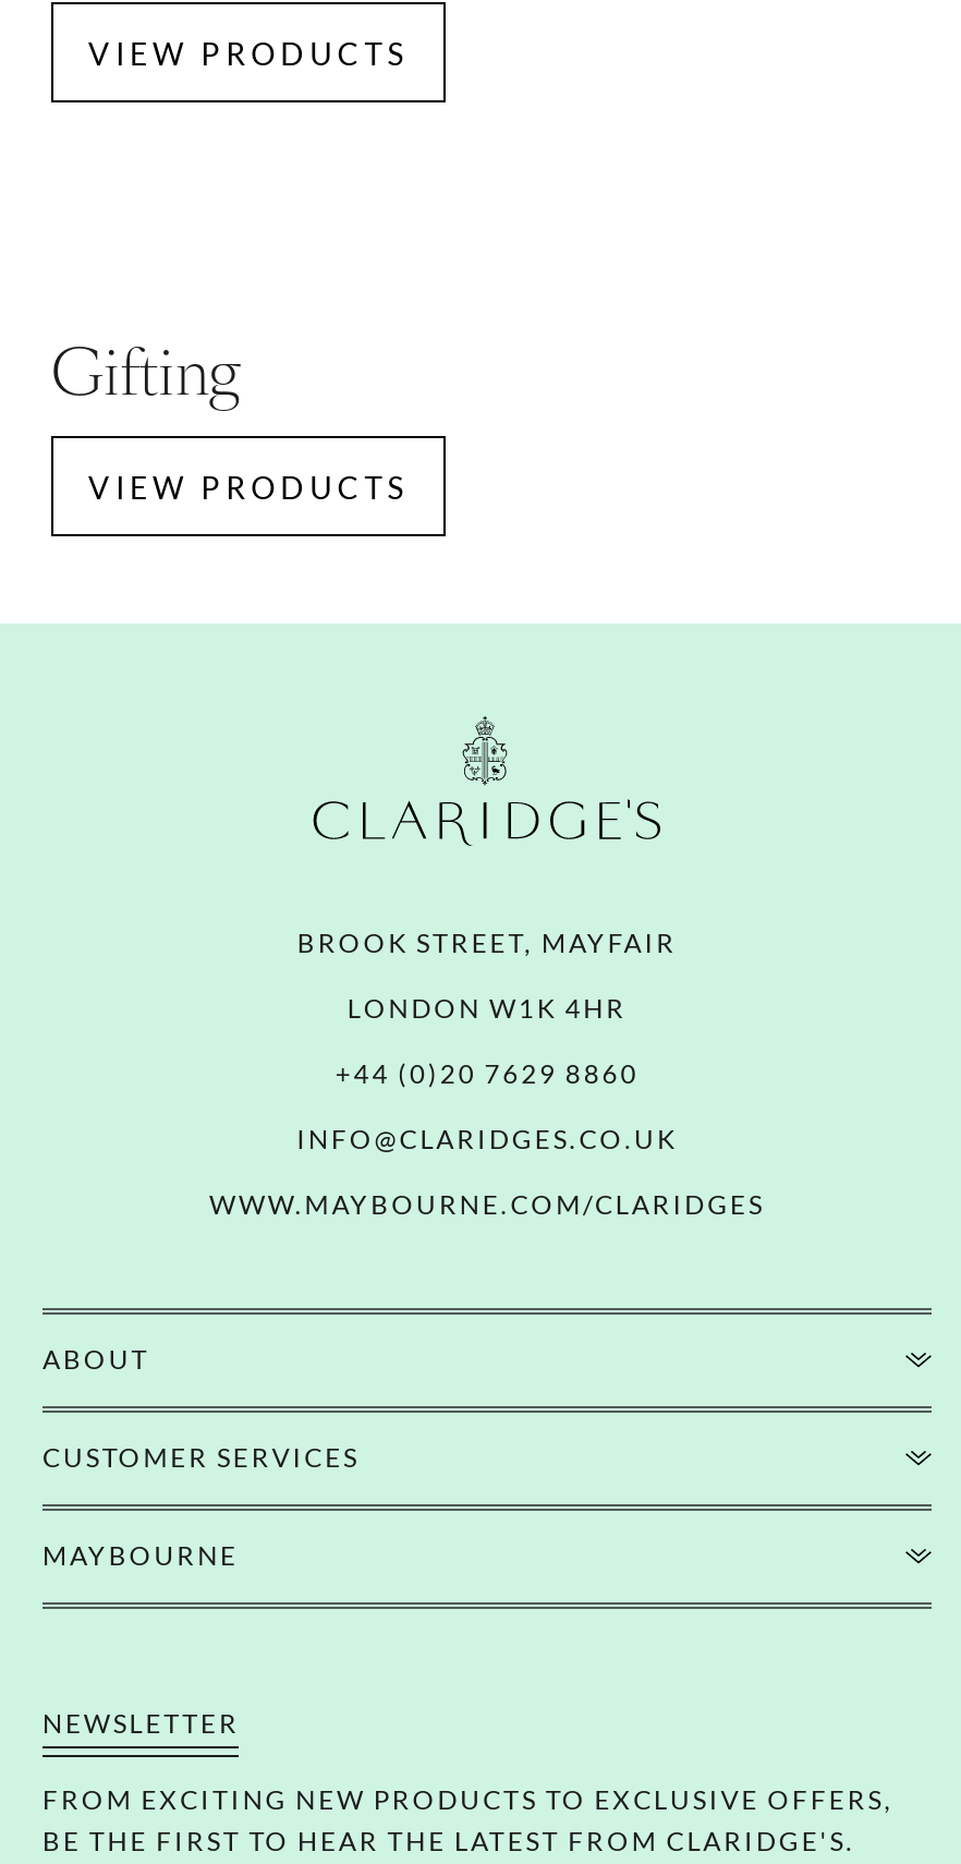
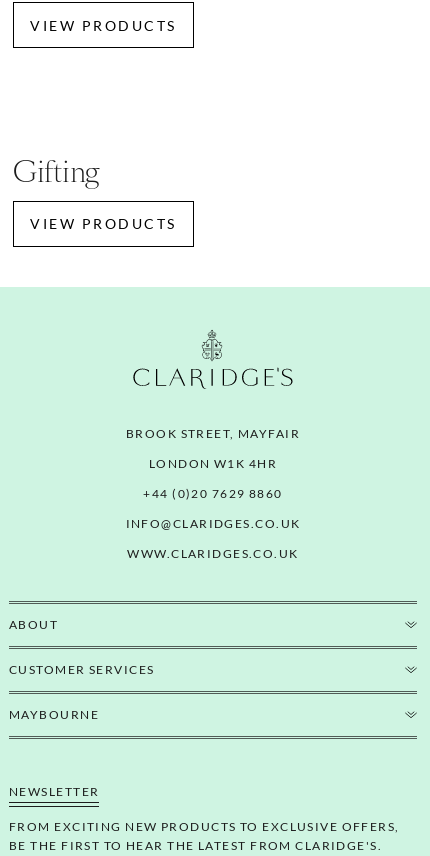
[209,1188,765,1220] WWW.MAYBOURNE.COM/CLARIDGES -> [127,546,299,561] WWW.CLARIDGES.CO.UK

